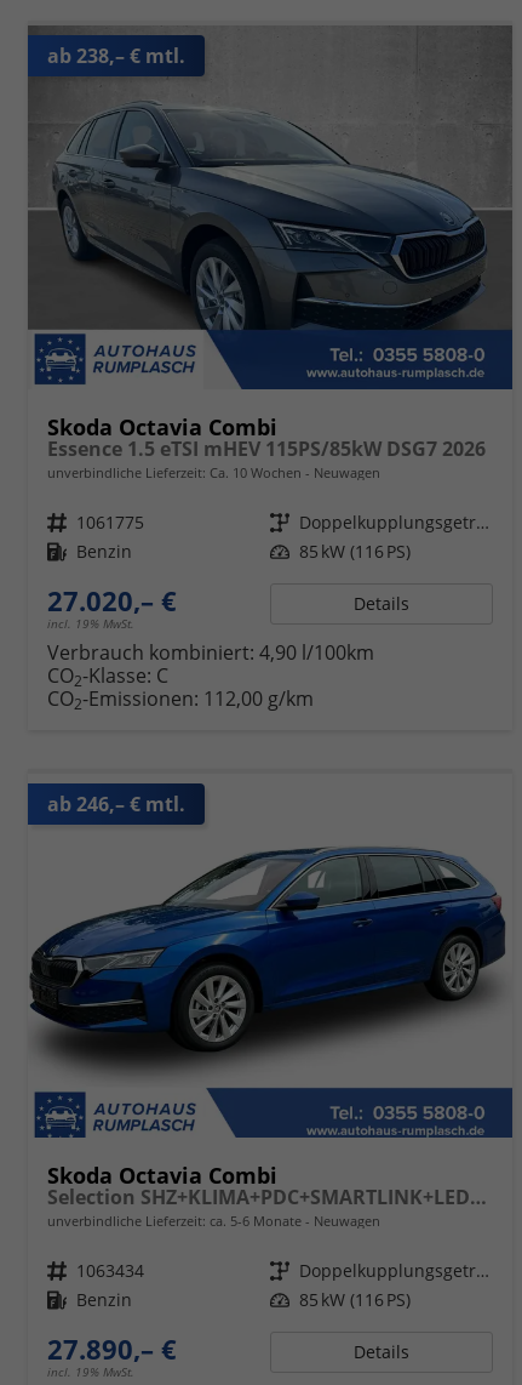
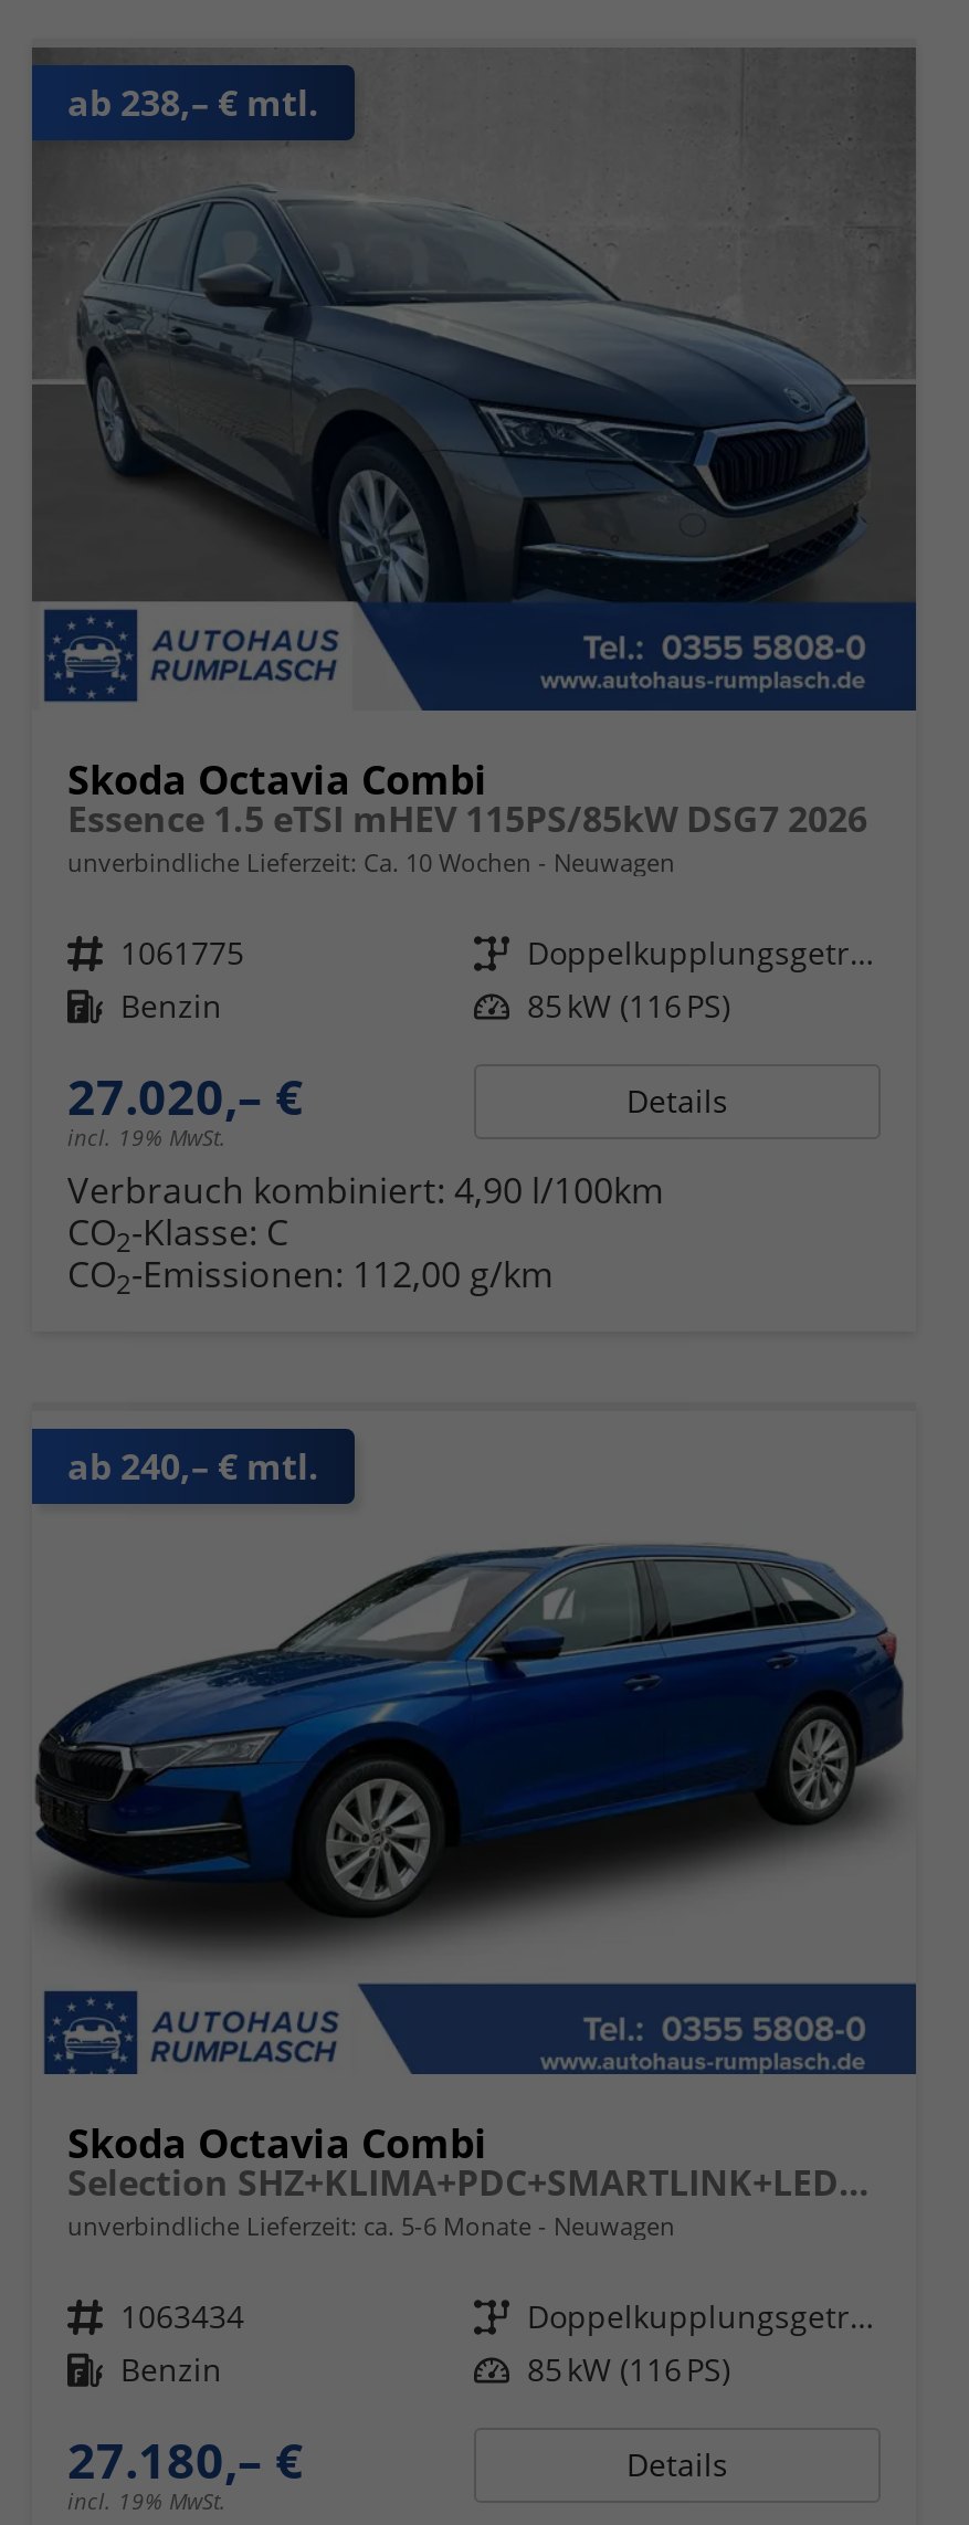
[47,790,185,817] ab 246,– € mtl. -> [67,1441,319,1490] ab 240,– € mtl.
[47,1331,177,1367] 27.890,– € -> [67,2426,304,2493] 27.180,– €

